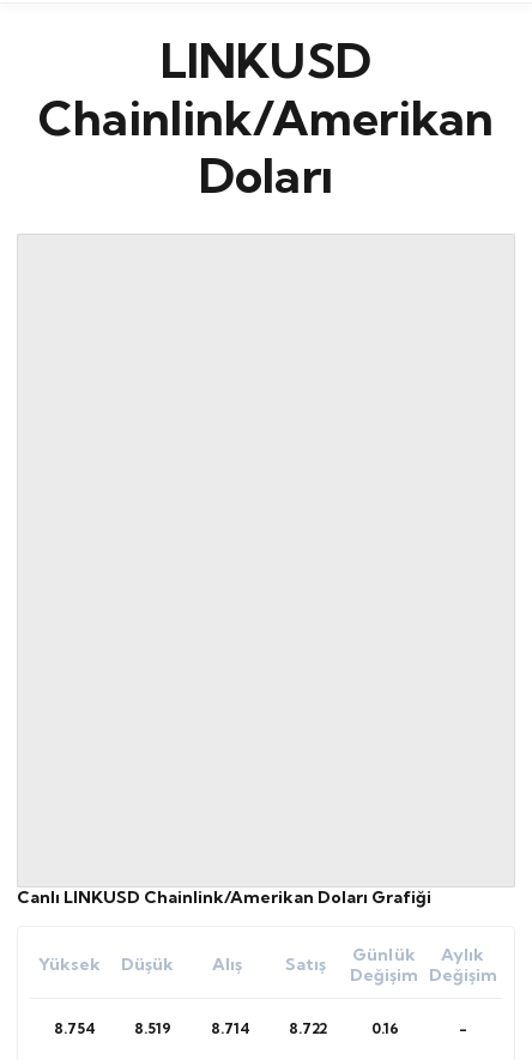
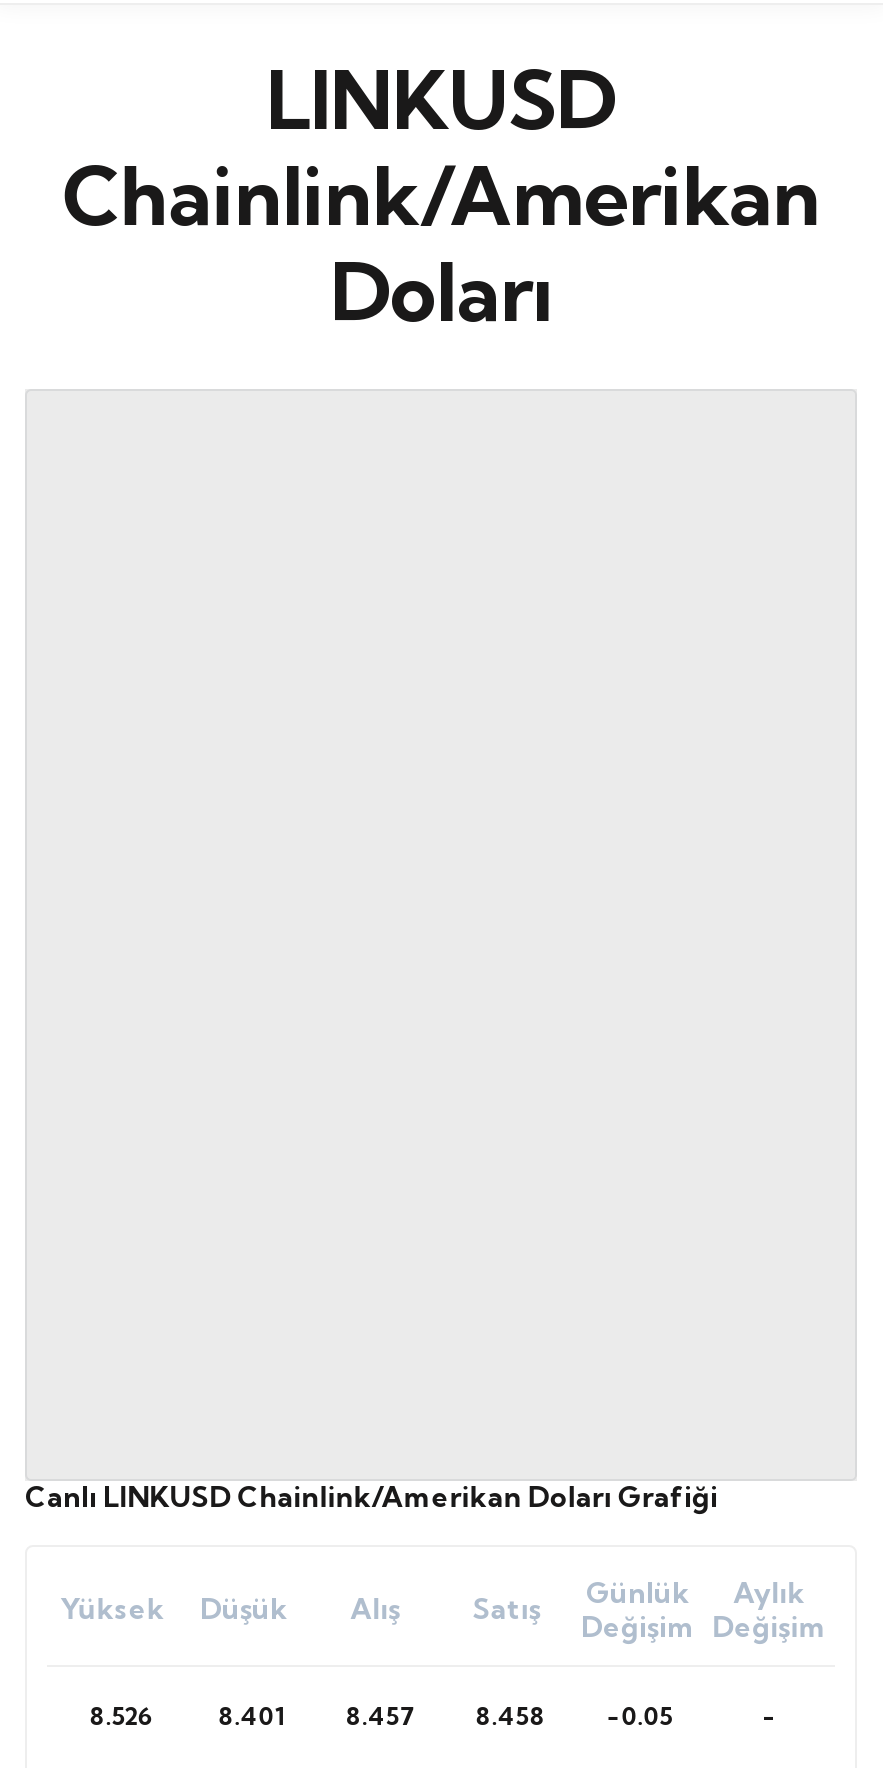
[54,1019,96,1037] 8.754 -> [90,1700,154,1730] 8.526
[134,1019,171,1037] 8.519 -> [218,1700,285,1730] 8.401
[210,1019,250,1037] 8.714 -> [346,1700,416,1730] 8.457
[289,1019,327,1037] 8.722 -> [476,1700,546,1730] 8.458
[372,1019,399,1037] 0.16 -> [607,1700,673,1730] -0.05

